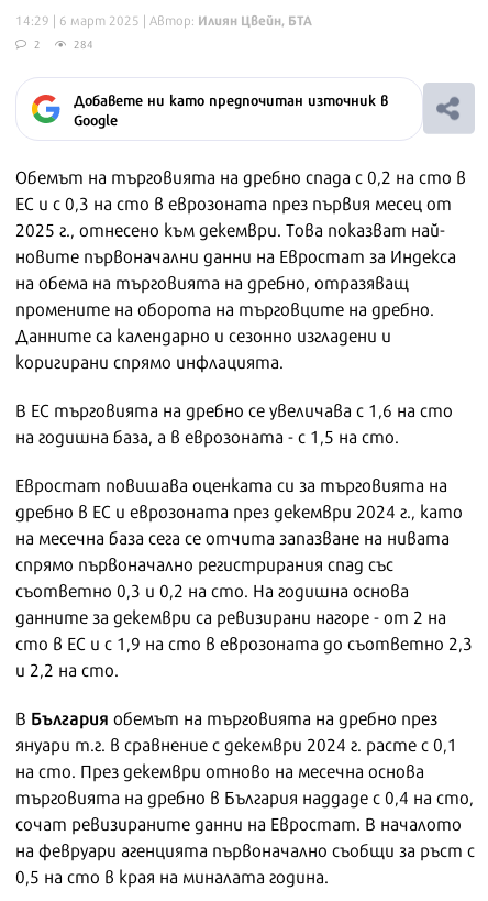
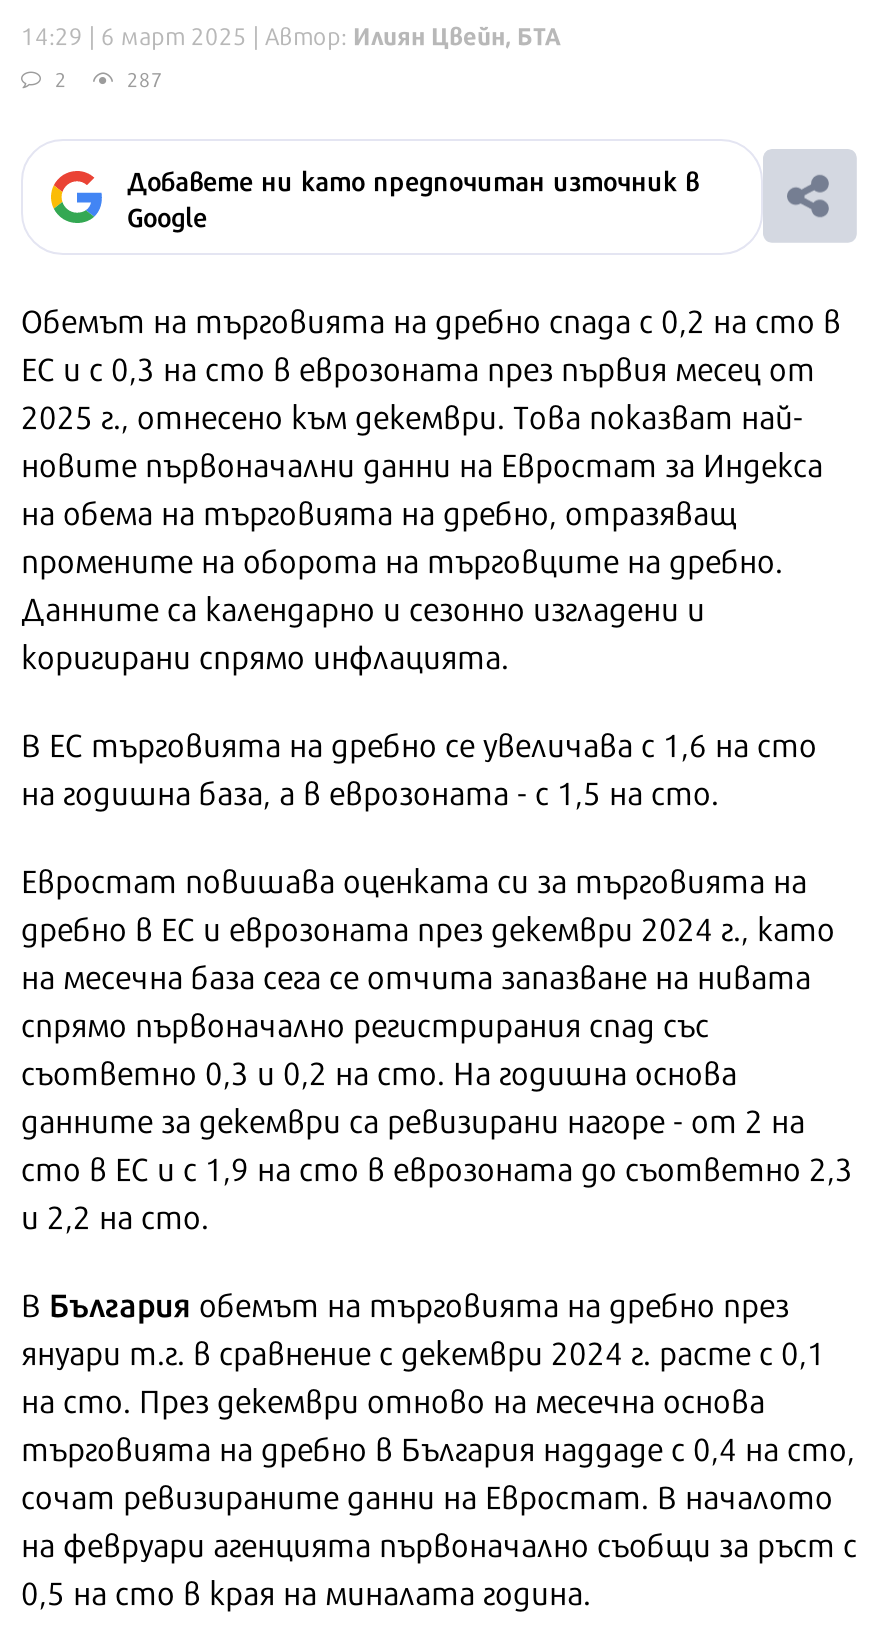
[31,35,93,52] 2 284 -> [49,63,163,93] 2 287

